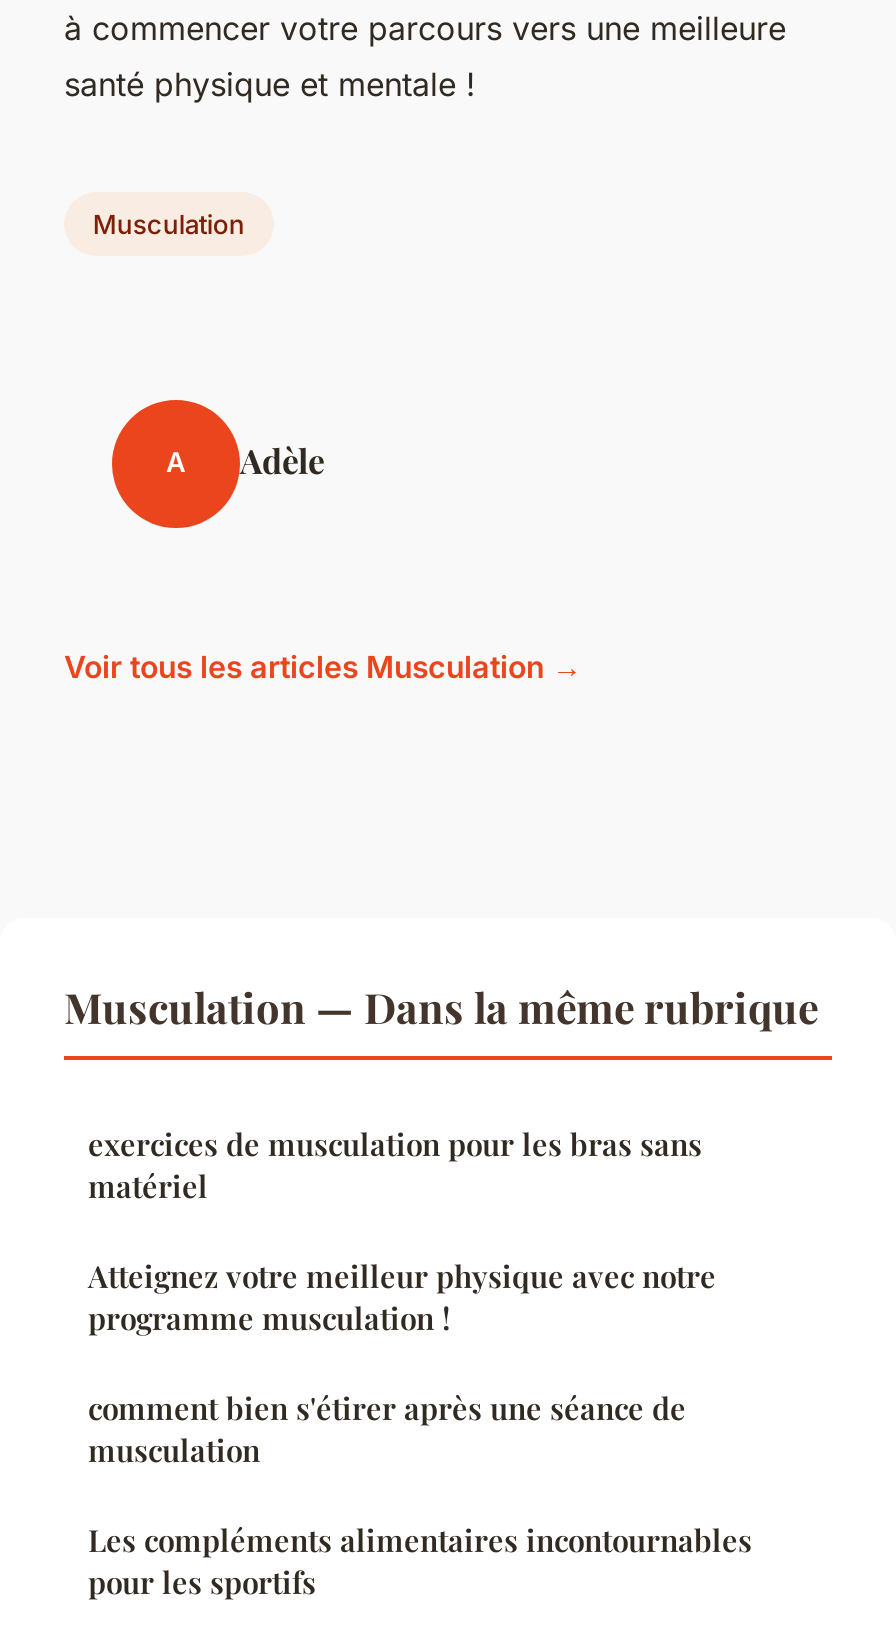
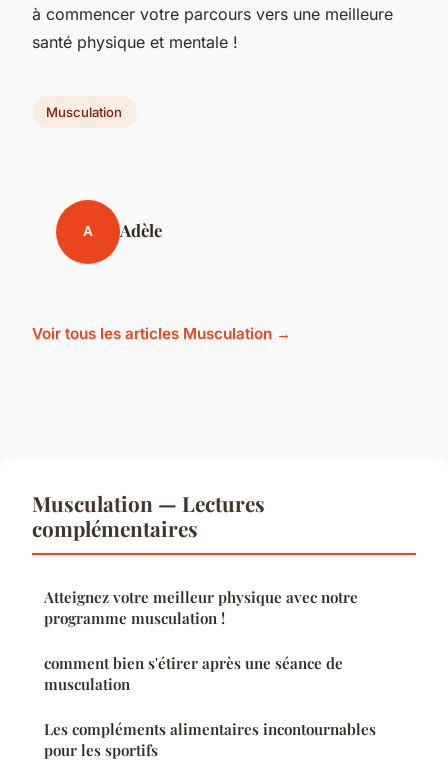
[64,977,818,1205] Musculation — Dans la même rubrique | exercices de musculation pour les bras sans | matériel -> [32,489,265,542] Musculation — Lectures | complémentaires

